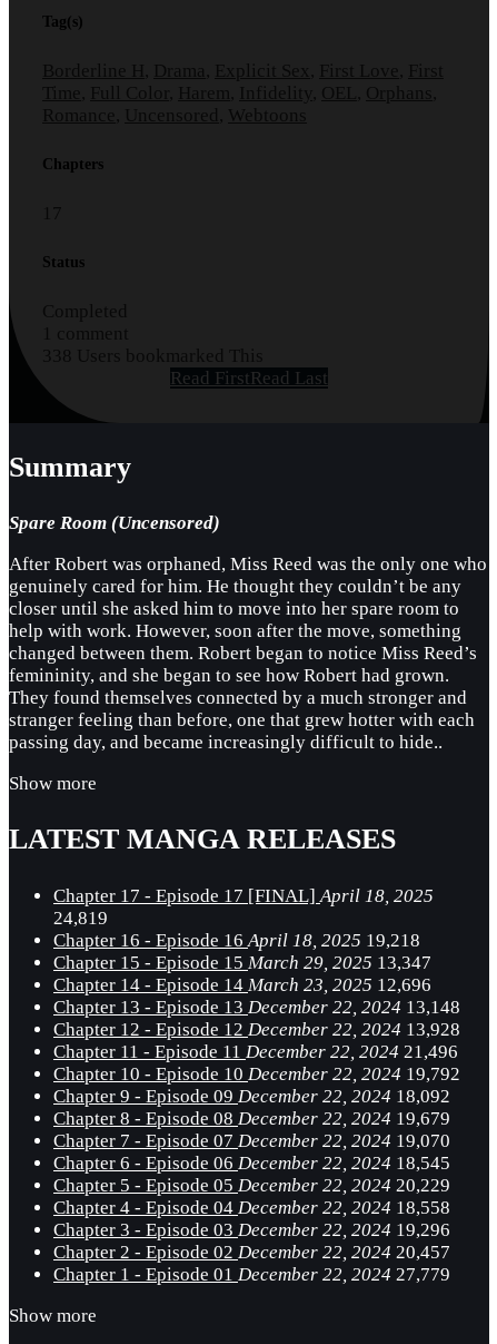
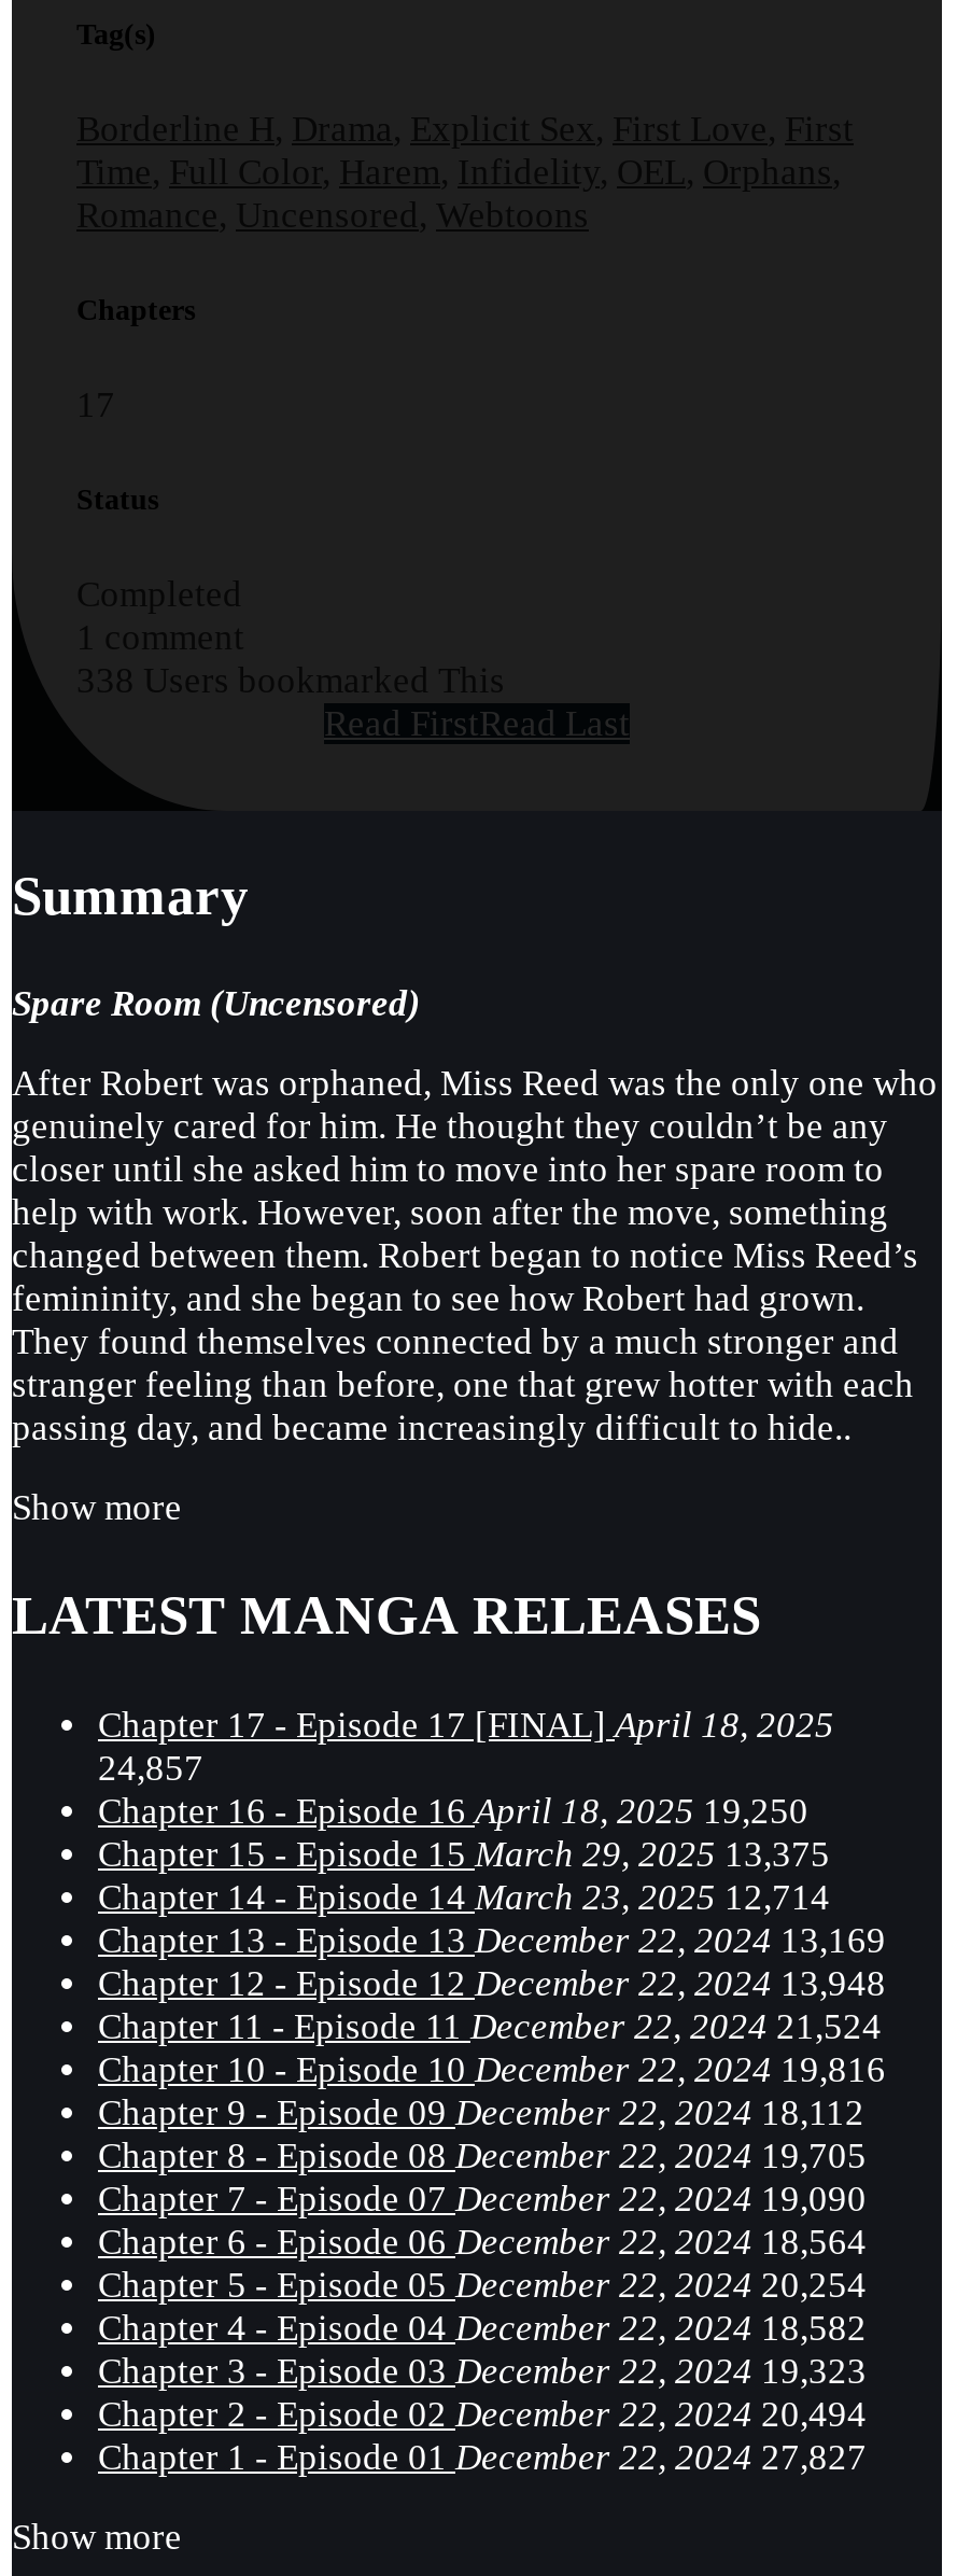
[53,907,108,928] 24,819 -> [98,1747,203,1788] 24,857
[53,929,420,950] Chapter 16 - Episode 16 April 18, 2025 19,218 -> [98,1790,808,1831] Chapter 16 - Episode 16 April 18, 2025 19,250
[53,952,431,973] Chapter 15 - Episode 15 March 29, 2025 13,347 -> [98,1833,830,1874] Chapter 15 - Episode 15 March 29, 2025 13,375
[53,974,431,995] Chapter 14 - Episode 14 March 23, 2025 12,696 -> [98,1876,830,1917] Chapter 14 - Episode 14 March 23, 2025 12,714
[53,996,460,1017] Chapter 13 - Episode 13 December 22, 2024 13,148 -> [98,1919,886,1960] Chapter 13 - Episode 13 December 22, 2024 13,169
[53,1018,460,1040] Chapter 12 - Episode 12 December 22, 2024 13,928 -> [98,1962,886,2003] Chapter 12 - Episode 12 December 22, 2024 13,948
[53,1041,458,1062] Chapter 11 - Episode 11 December 22, 2024 21,496 -> [98,2005,882,2046] Chapter 11 - Episode 11 December 22, 2024 21,524
[53,1063,460,1084] Chapter 10 - Episode 10 December 22, 2024 19,792 -> [98,2049,886,2089] Chapter 10 - Episode 10 December 22, 2024 19,816
[53,1085,450,1106] Chapter 9 - Episode 09 December 22, 2024 18,092 -> [98,2092,864,2133] Chapter 9 - Episode 09 December 22, 2024 18,112
[53,1107,450,1129] Chapter 8 - Episode 08 December 22, 2024 19,679 -> [98,2135,867,2176] Chapter 8 - Episode 08 December 22, 2024 19,705
[53,1130,450,1151] Chapter 7 - Episode 07 December 22, 2024 19,070 -> [98,2178,867,2219] Chapter 7 - Episode 07 December 22, 2024 19,090
[53,1152,450,1173] Chapter 6 - Episode 06 December 22, 2024 18,545 -> [98,2221,867,2262] Chapter 6 - Episode 06 December 22, 2024 18,564
[53,1174,450,1195] Chapter 5 - Episode 05 December 22, 2024 20,229 -> [98,2264,867,2305] Chapter 5 - Episode 05 December 22, 2024 20,254
[53,1197,450,1218] Chapter 4 - Episode 04 December 22, 2024 18,558 -> [98,2307,867,2348] Chapter 4 - Episode 04 December 22, 2024 18,582
[53,1219,450,1240] Chapter 3 - Episode 03 December 22, 2024 19,296 -> [98,2350,867,2391] Chapter 3 - Episode 03 December 22, 2024 19,323
[53,1241,450,1262] Chapter 2 - Episode 02 December 22, 2024 20,457 -> [98,2393,867,2434] Chapter 2 - Episode 02 December 22, 2024 20,494
[53,1263,450,1285] Chapter 1 - Episode 01 December 22, 2024 27,779 -> [98,2436,867,2477] Chapter 1 - Episode 01 December 22, 2024 27,827

